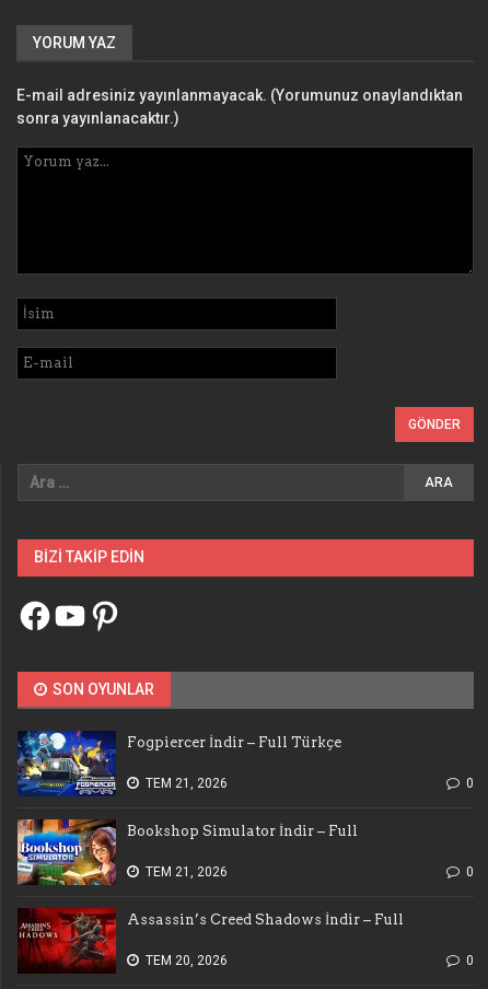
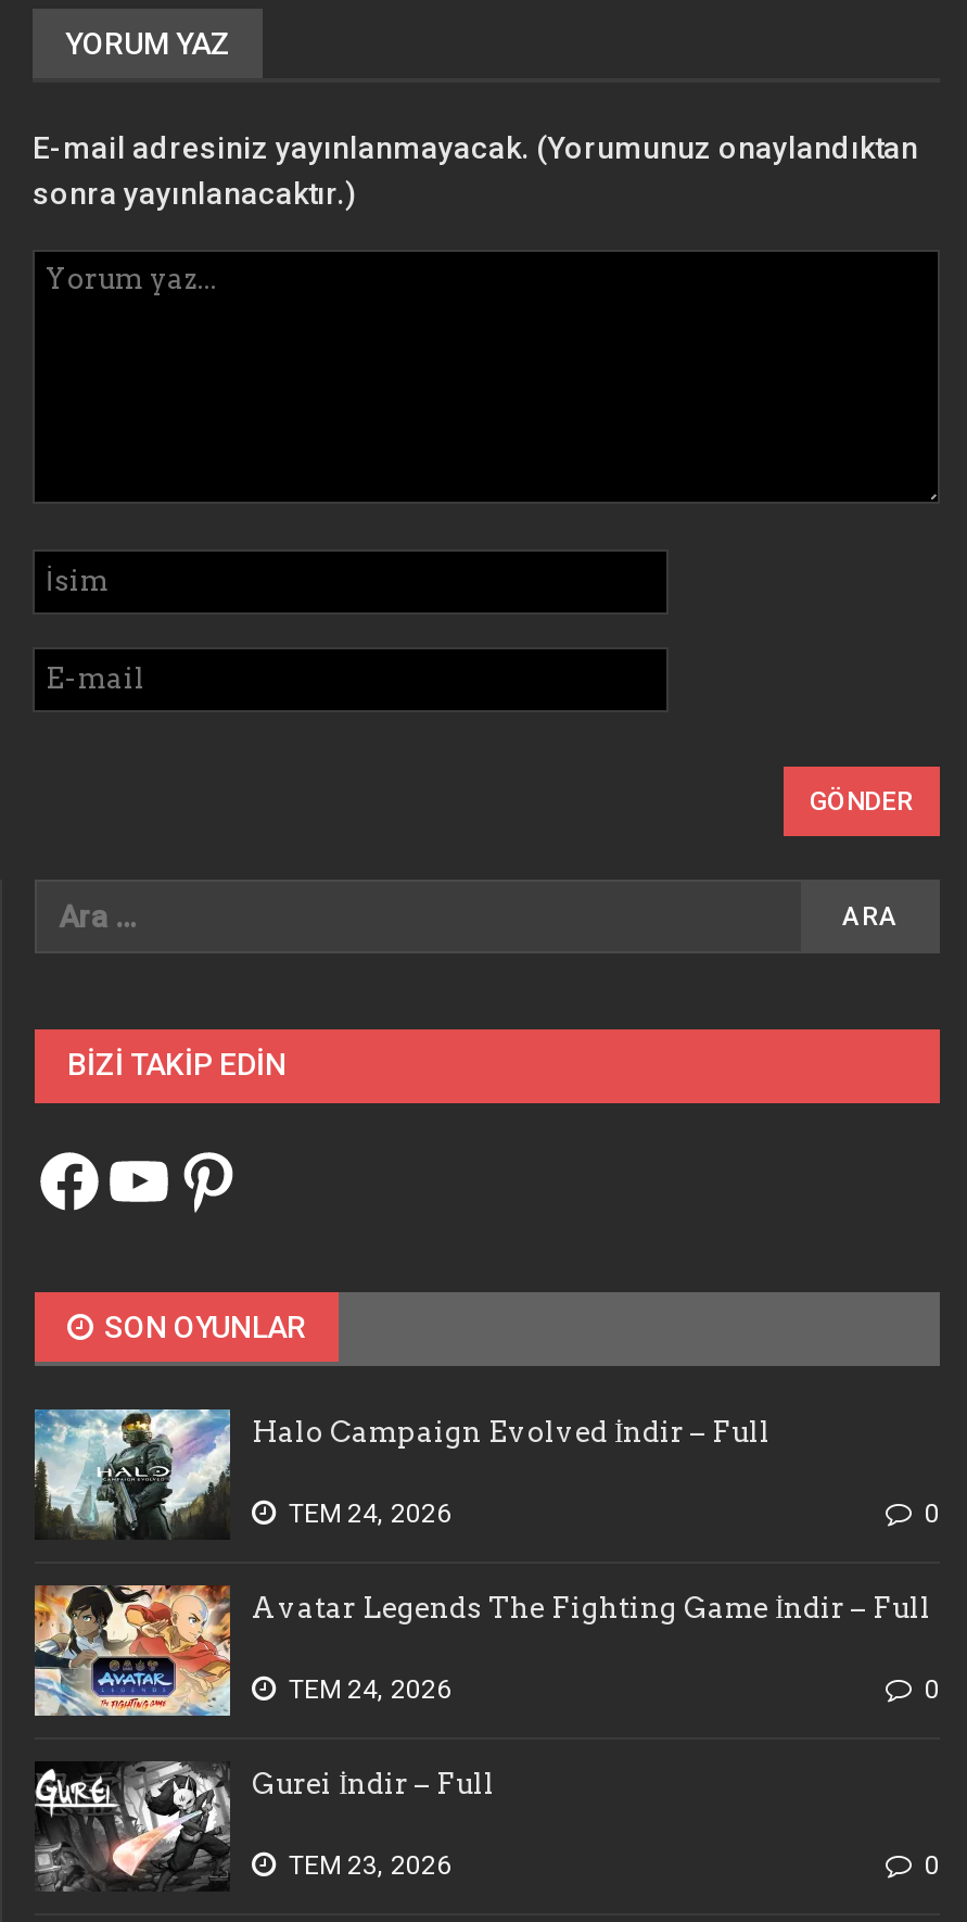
[16,731,341,798] [image] | Fogpiercer İndir – Full Türkçe -> [33,1407,771,1540] [image] | Halo Campaign Evolved İndir – Full
[146,776,228,791] TEM 21, 2026 -> [289,1498,451,1529] TEM 24, 2026
[16,818,358,886] [image] | Bookshop Simulator İndir – Full -> [33,1583,931,1718] [image] | Avatar Legends The Fighting Game İndir – Full
[146,864,228,879] TEM 21, 2026 -> [289,1674,451,1705] TEM 24, 2026
[18,907,404,974] [image] | Assassin’s Creed Shadows İndir – Full -> [33,1759,495,1892] [image] | Gurei İndir – Full
[146,953,228,968] TEM 20, 2026 -> [289,1850,451,1881] TEM 23, 2026

